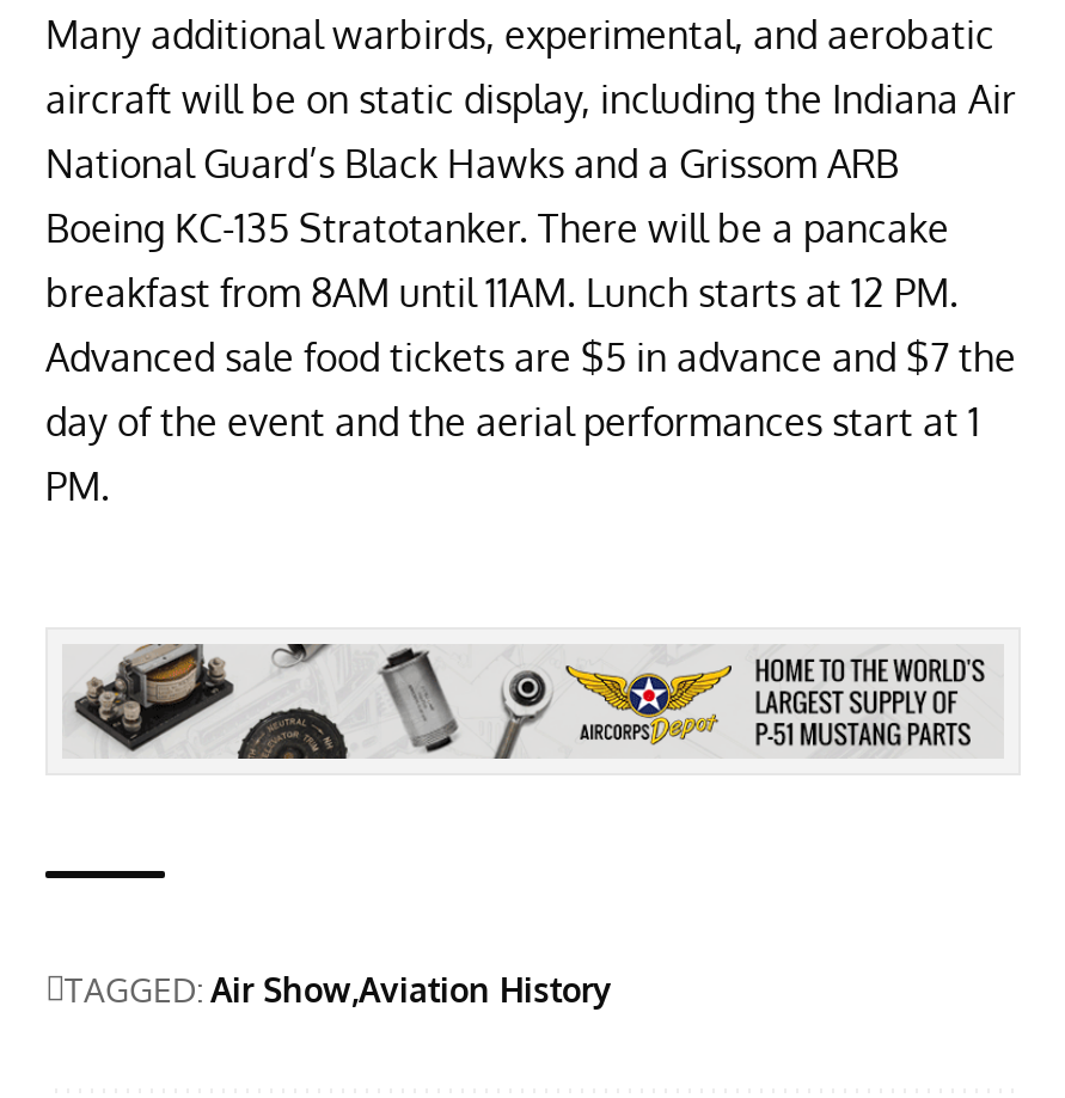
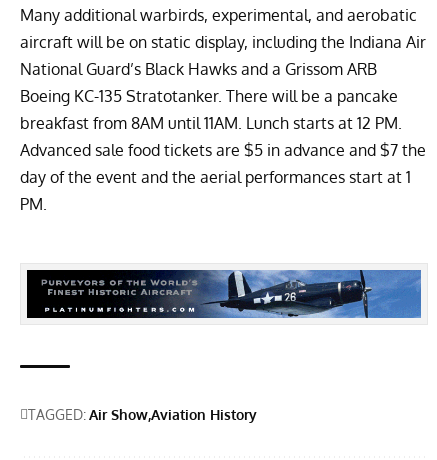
[62,642,1004,761] [image] -> [26,269,422,319] [image]

